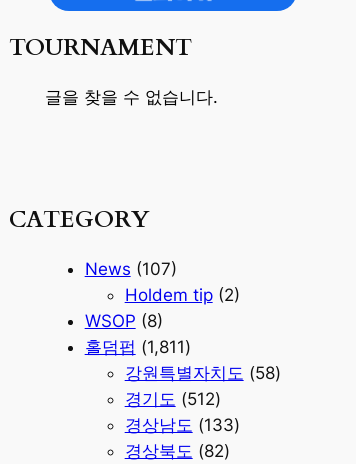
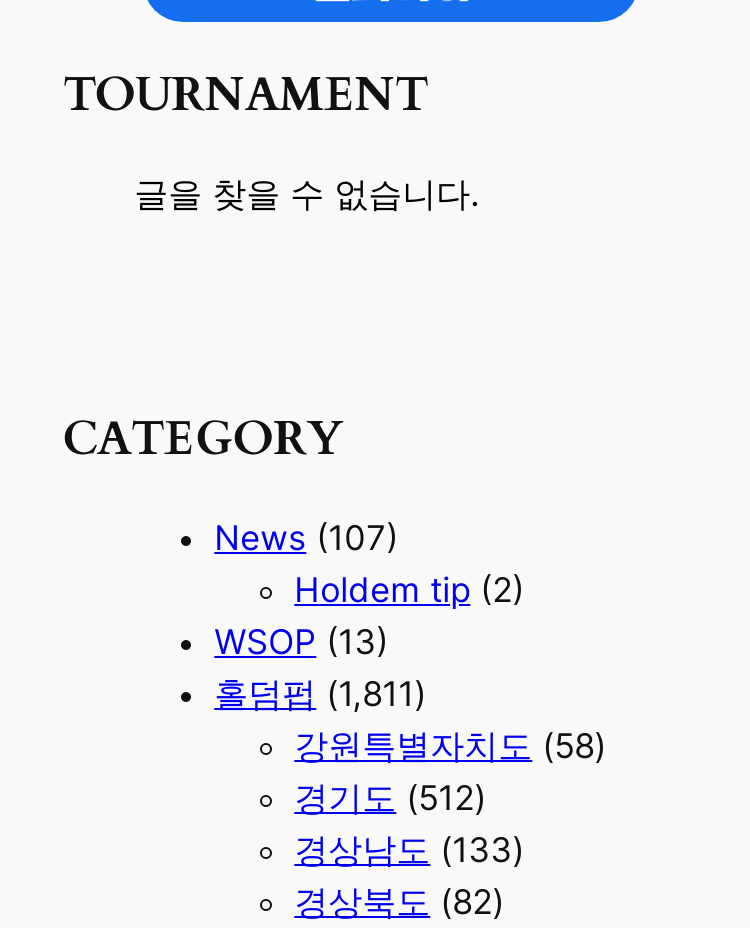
[85,311,163,331] WSOP (8) -> [214,621,388,661] WSOP (13)

